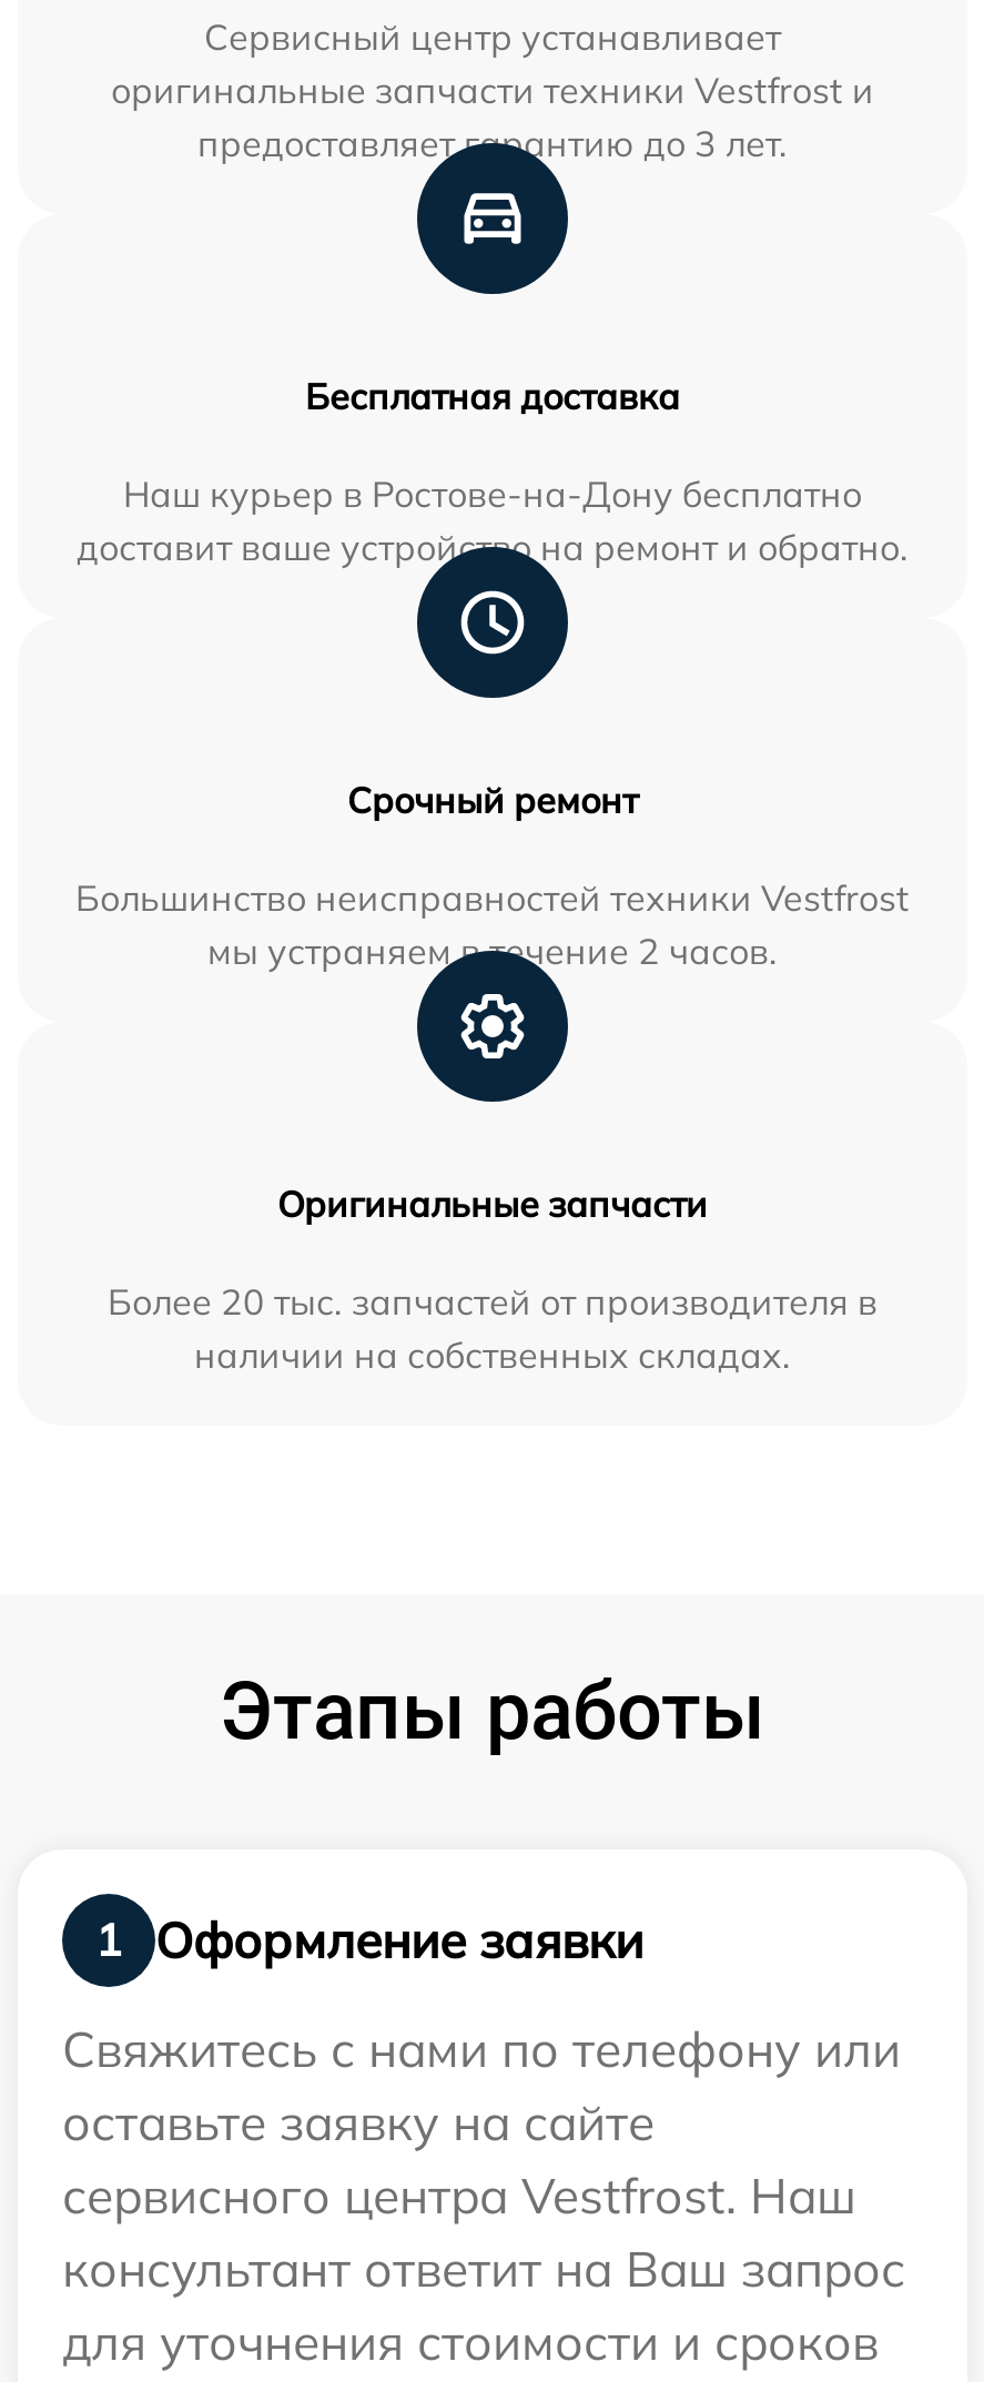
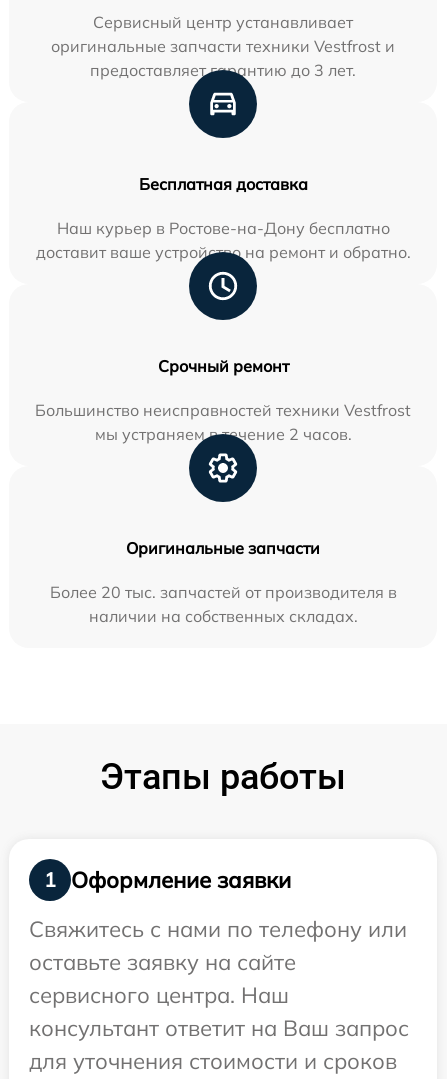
[62,2165,856,2228] сервисного центра Vestfrost. Наш -> [29,981,289,1009] сервисного центра. Наш

